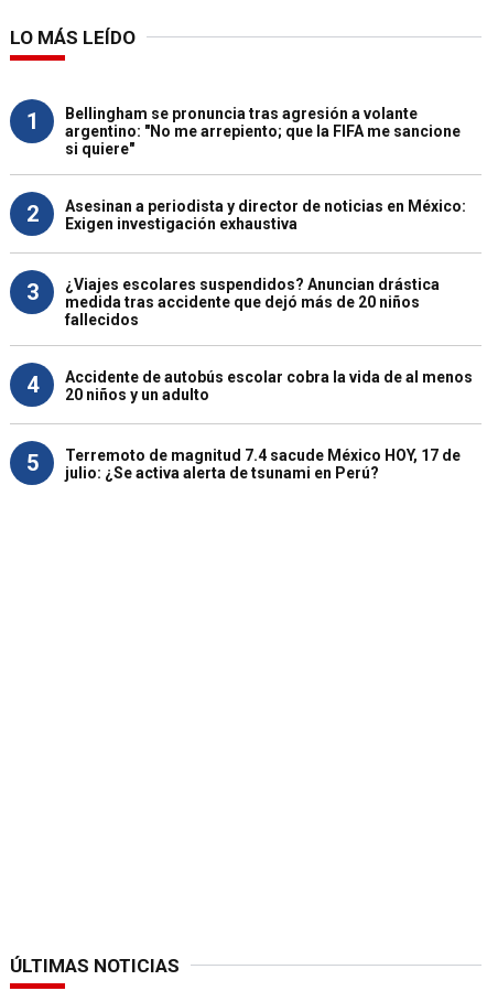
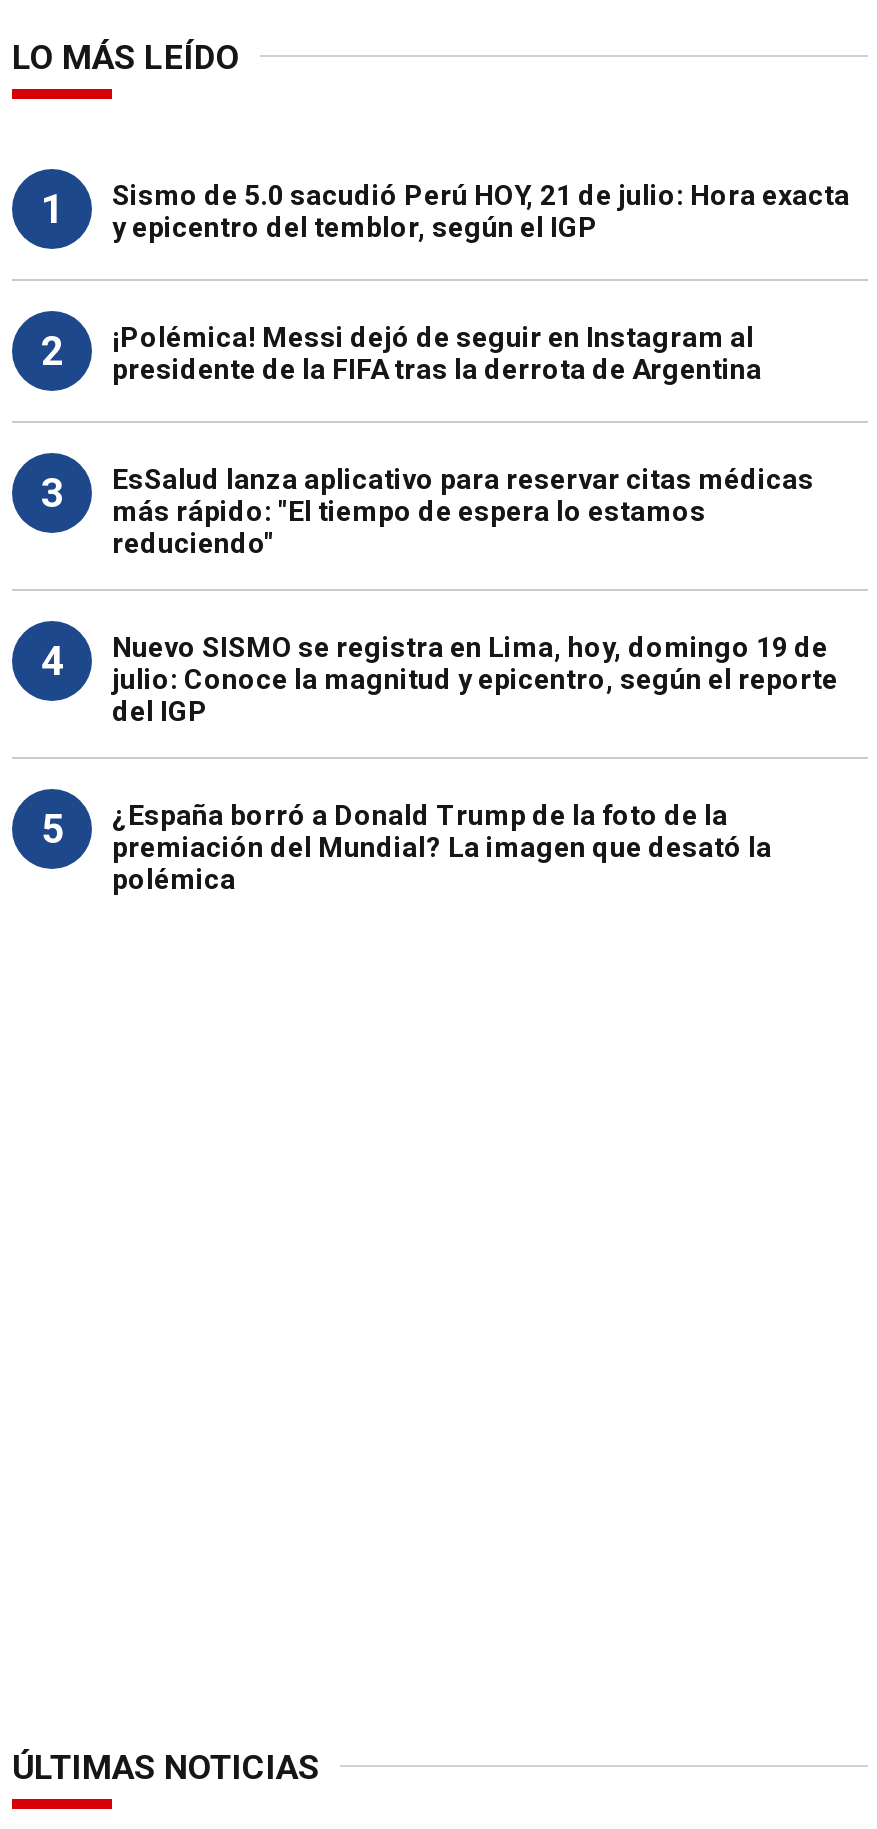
[65,104,461,157] Bellingham se pronuncia tras agresión a volante | argentino: "No me arrepiento; que la FIFA me sancione | si quiere" -> [112,178,850,242] Sismo de 5.0 sacudió Perú HOY, 21 de julio: Hora exacta | y epicentro del temblor, según el IGP
[65,197,466,232] Asesinan a periodista y director de noticias en México: | Exigen investigación exhaustiva -> [112,320,762,384] ¡Polémica! Messi dejó de seguir en Instagram al | presidente de la FIFA tras la derrota de Argentina
[65,275,440,328] ¿Viajes escolares suspendidos? Anuncian drástica | medida tras accidente que dejó más de 20 niños | fallecidos -> [112,462,814,558] EsSalud lanza aplicativo para reservar citas médicas | más rápido: "El tiempo de espera lo estamos | reduciendo"
[65,368,473,403] Accidente de autobús escolar cobra la vida de al menos | 20 niños y un adulto -> [112,630,838,726] Nuevo SISMO se registra en Lima, hoy, domingo 19 de | julio: Conoce la magnitud y epicentro, según el reporte | del IGP
[65,446,461,481] Terremoto de magnitud 7.4 sacude México HOY, 17 de | julio: ¿Se activa alerta de tsunami en Perú? -> [112,798,772,894] ¿España borró a Donald Trump de la foto de la | premiación del Mundial? La imagen que desató la | polémica

